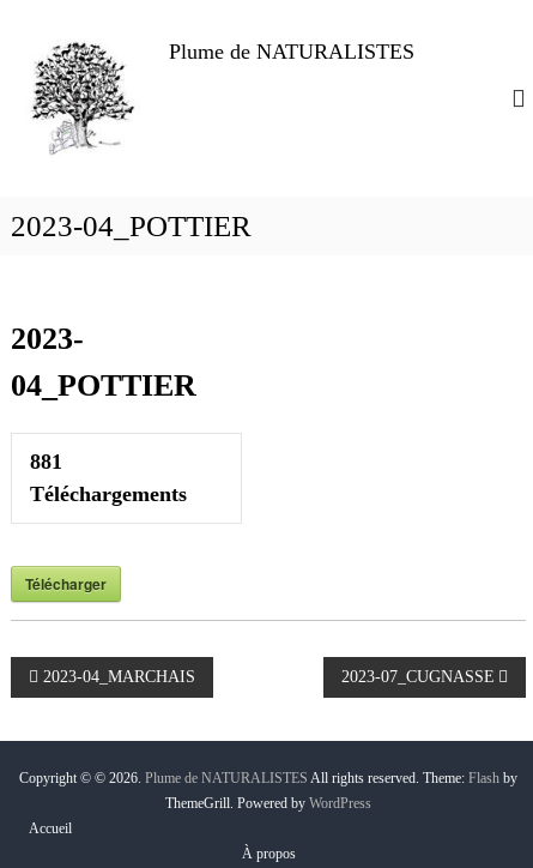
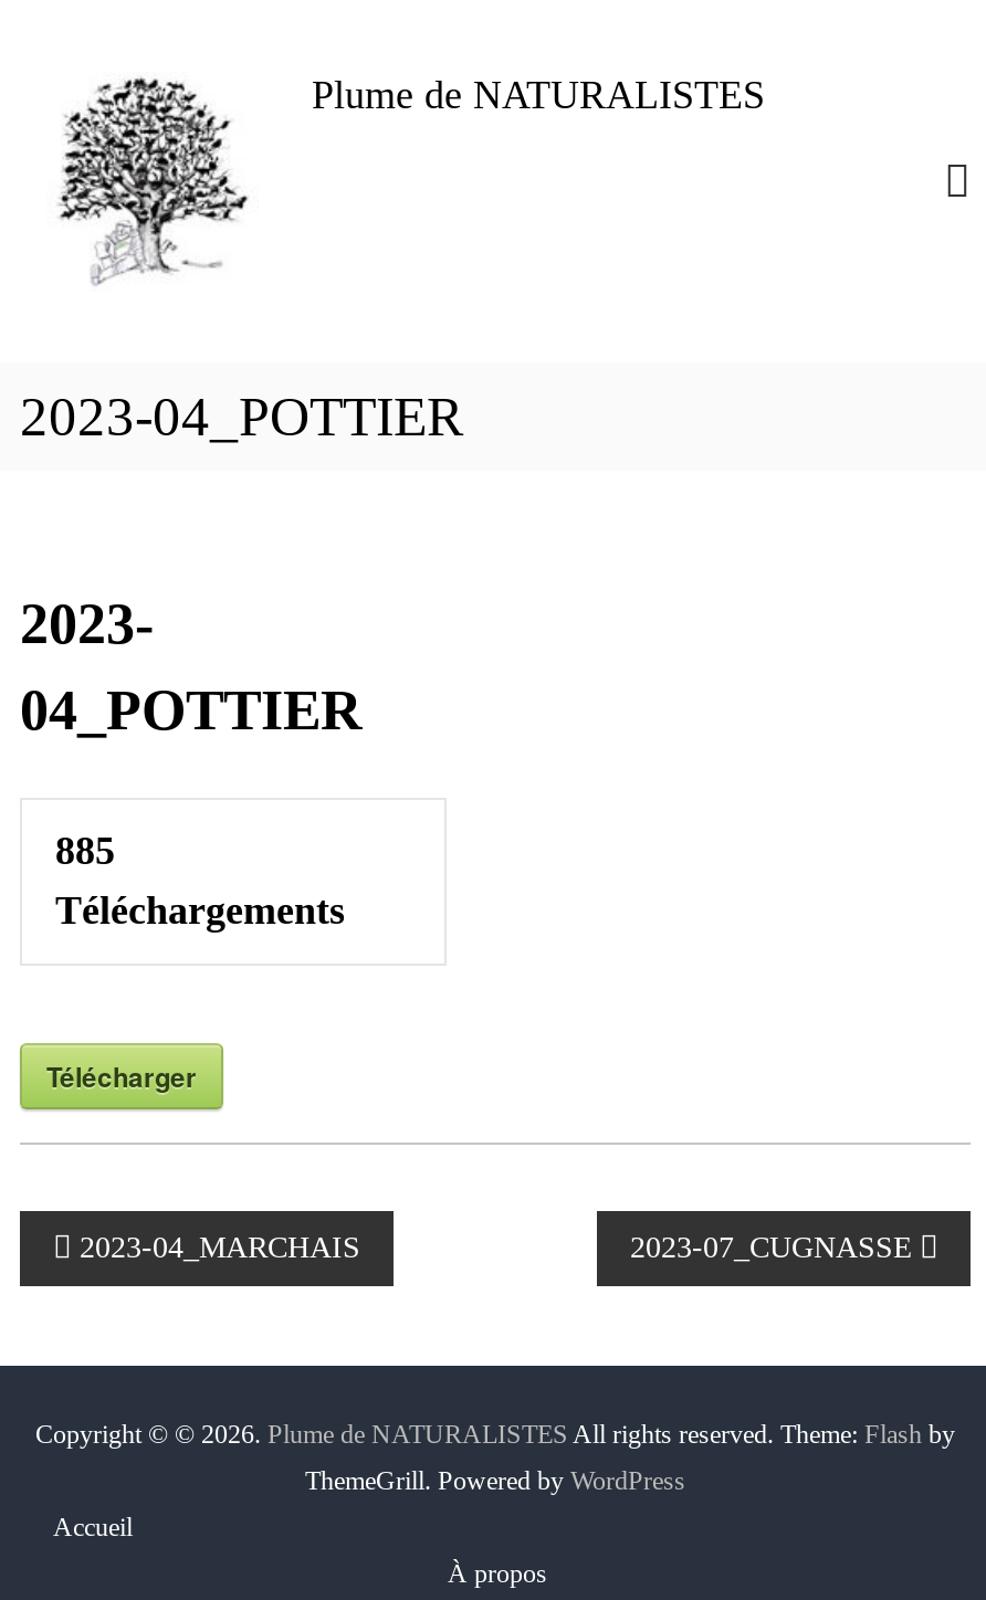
[30,450,62,474] 881 -> [55,829,115,873] 885

